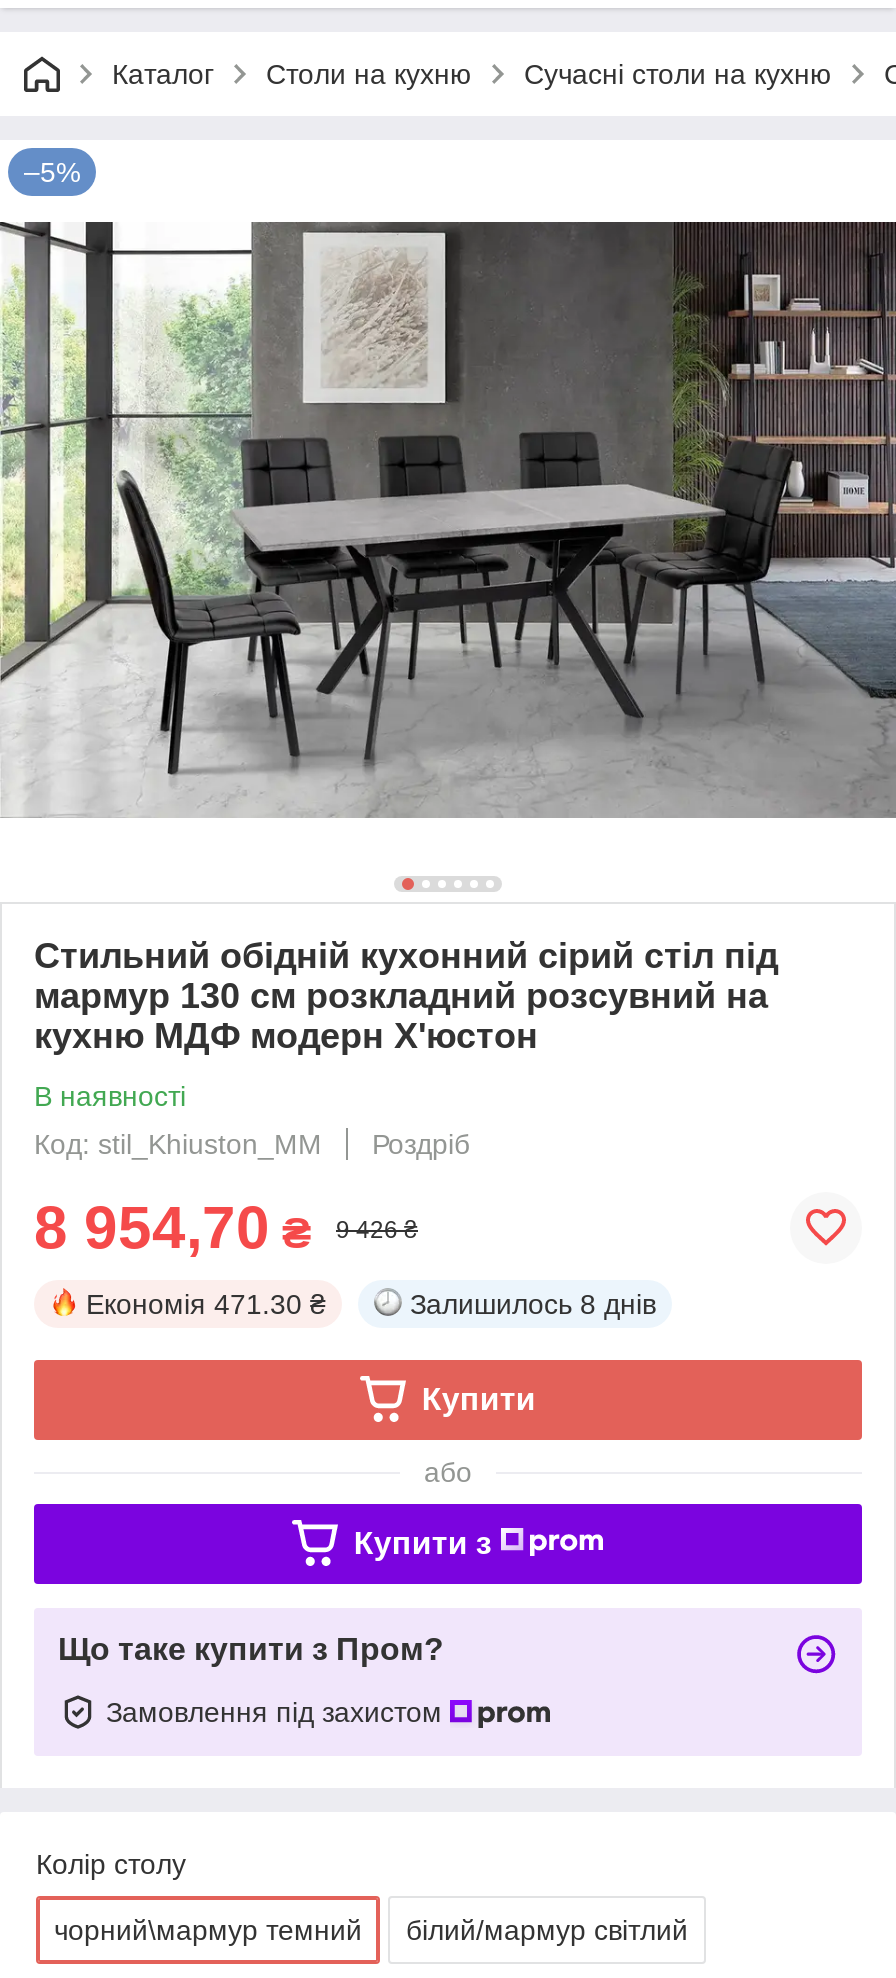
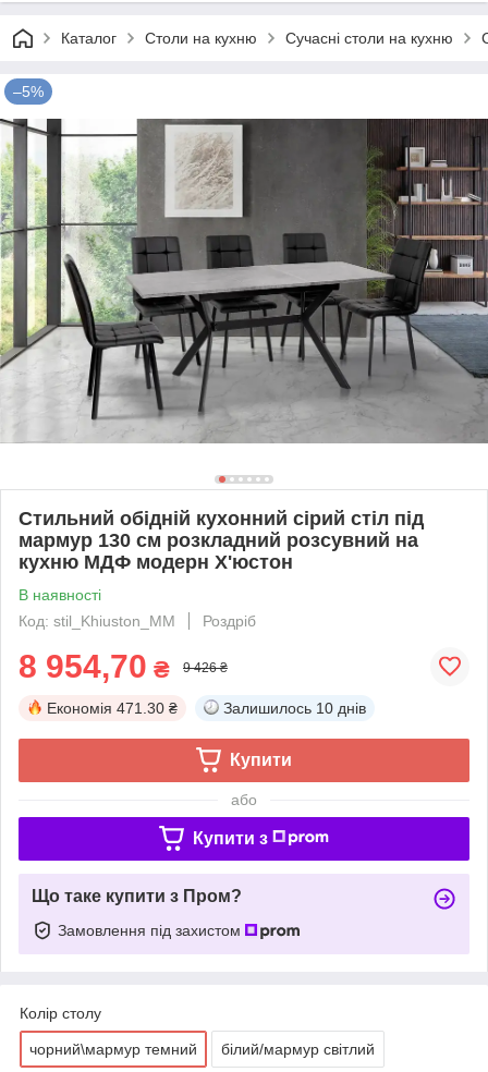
[410,1288,656,1320] Залишилось 8 днів -> [223,699,366,717] Залишилось 10 днів

